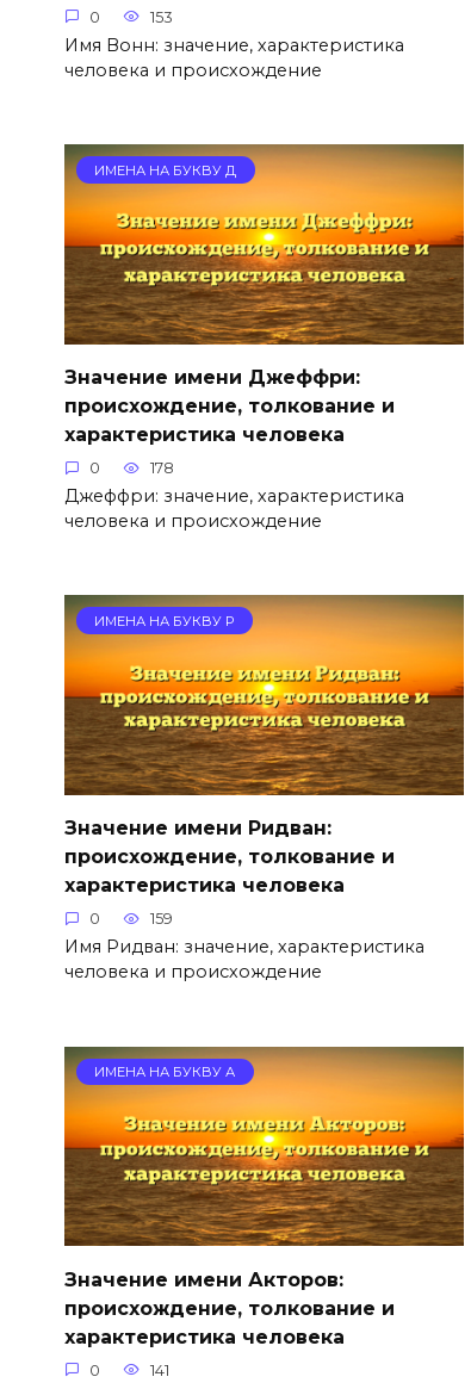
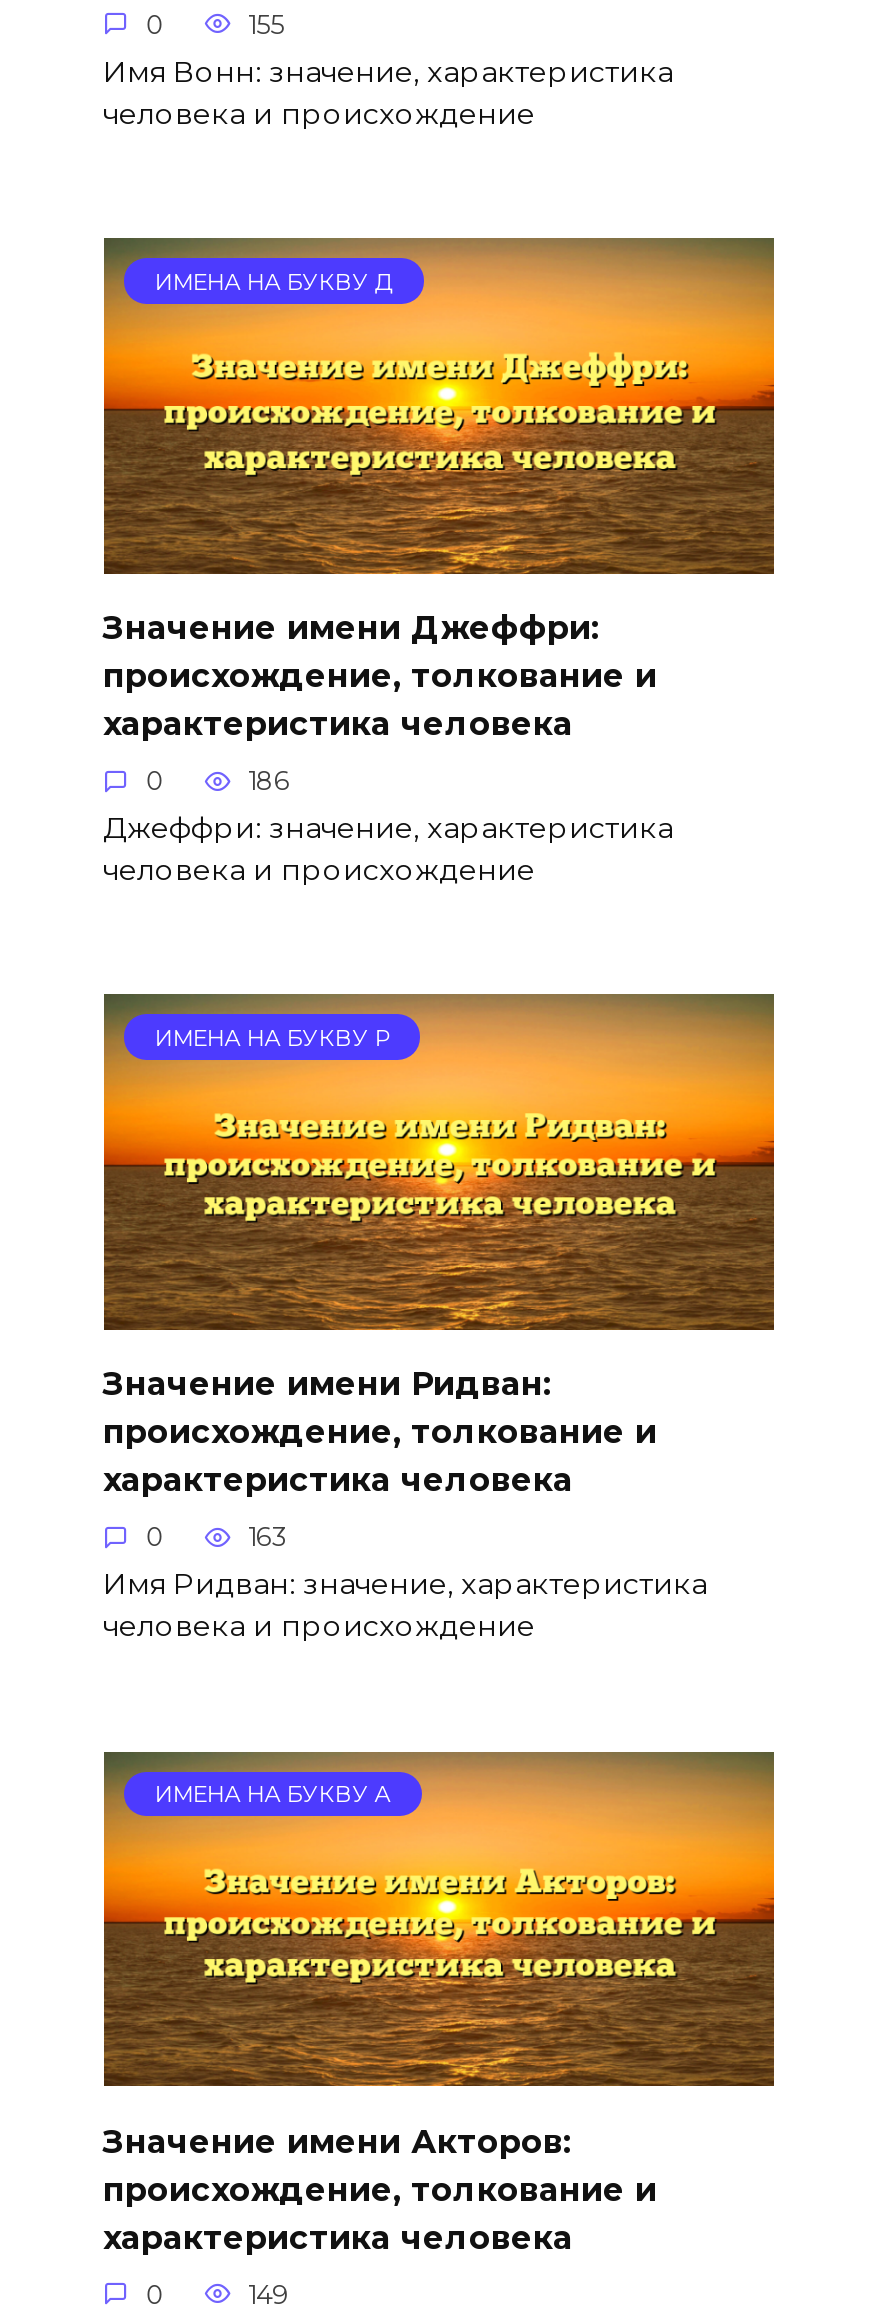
[150,8,173,26] 153 -> [248,10,284,40] 155
[150,459,174,477] 178 -> [248,766,290,796] 186
[150,910,173,928] 159 -> [248,1523,288,1553] 163
[150,1361,169,1379] 141 -> [248,2279,288,2309] 149

